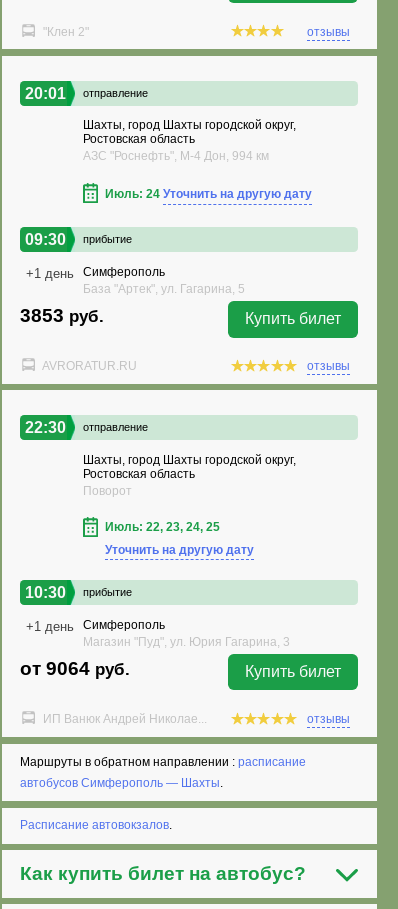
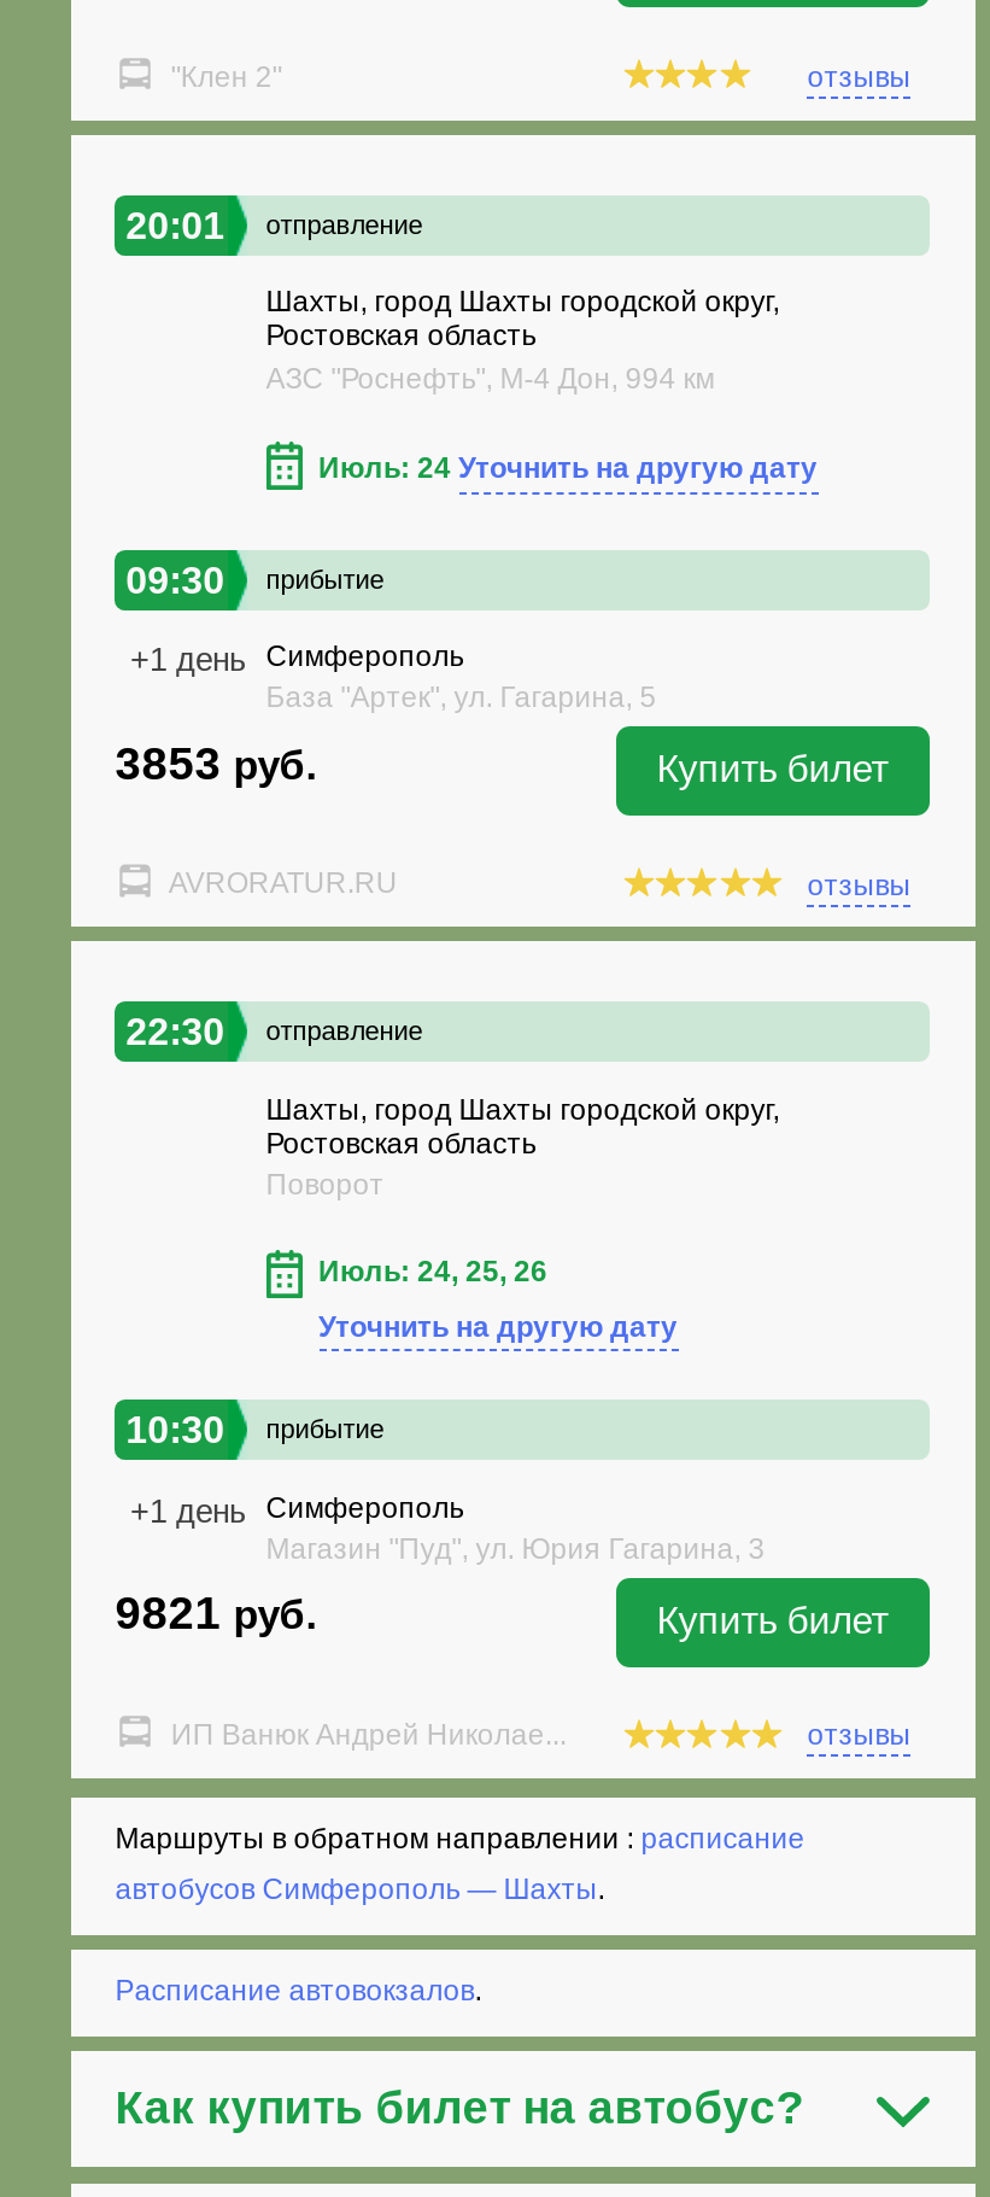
[104,520,219,534] Июль: 22, 23, 24, 25 -> [318,1254,547,1288] Июль: 24, 25, 26
[20,658,130,679] от 9064 руб. -> [115,1588,318,1639] 9821 руб.

